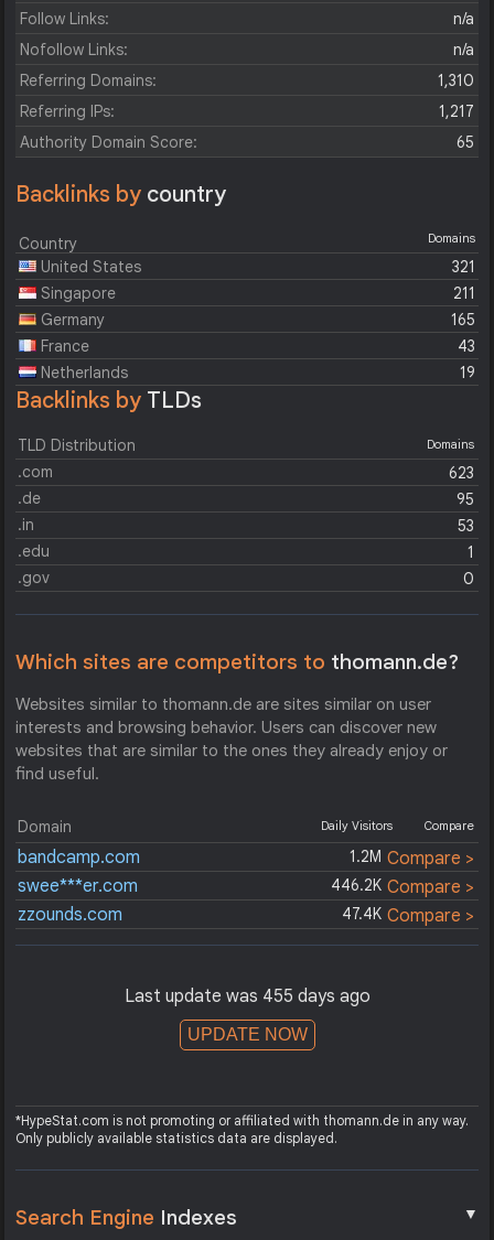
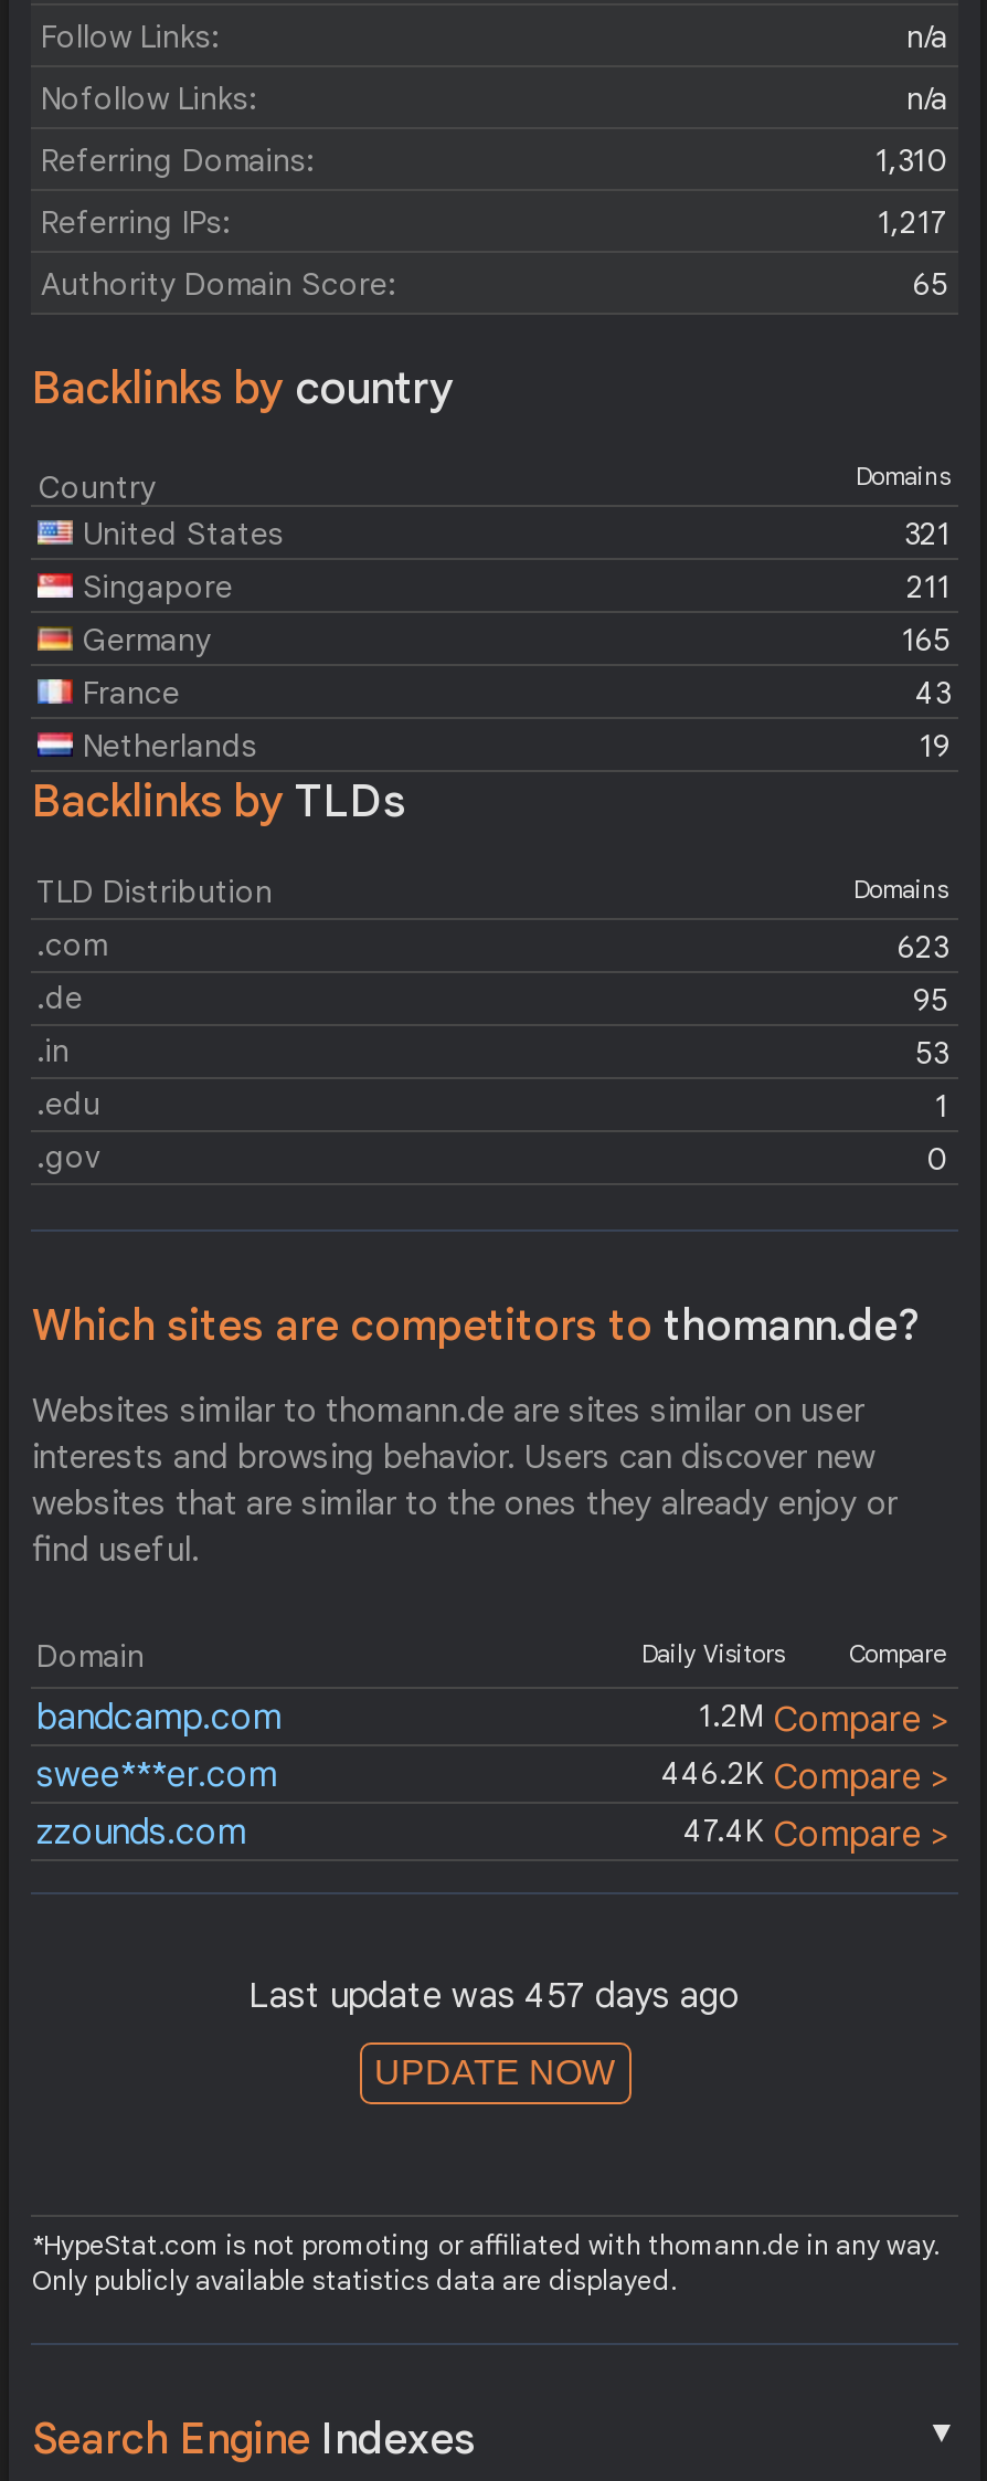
[124,986,370,1008] Last update was 455 days ago -> [248,1974,741,2019] Last update was 457 days ago

